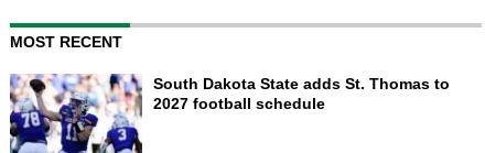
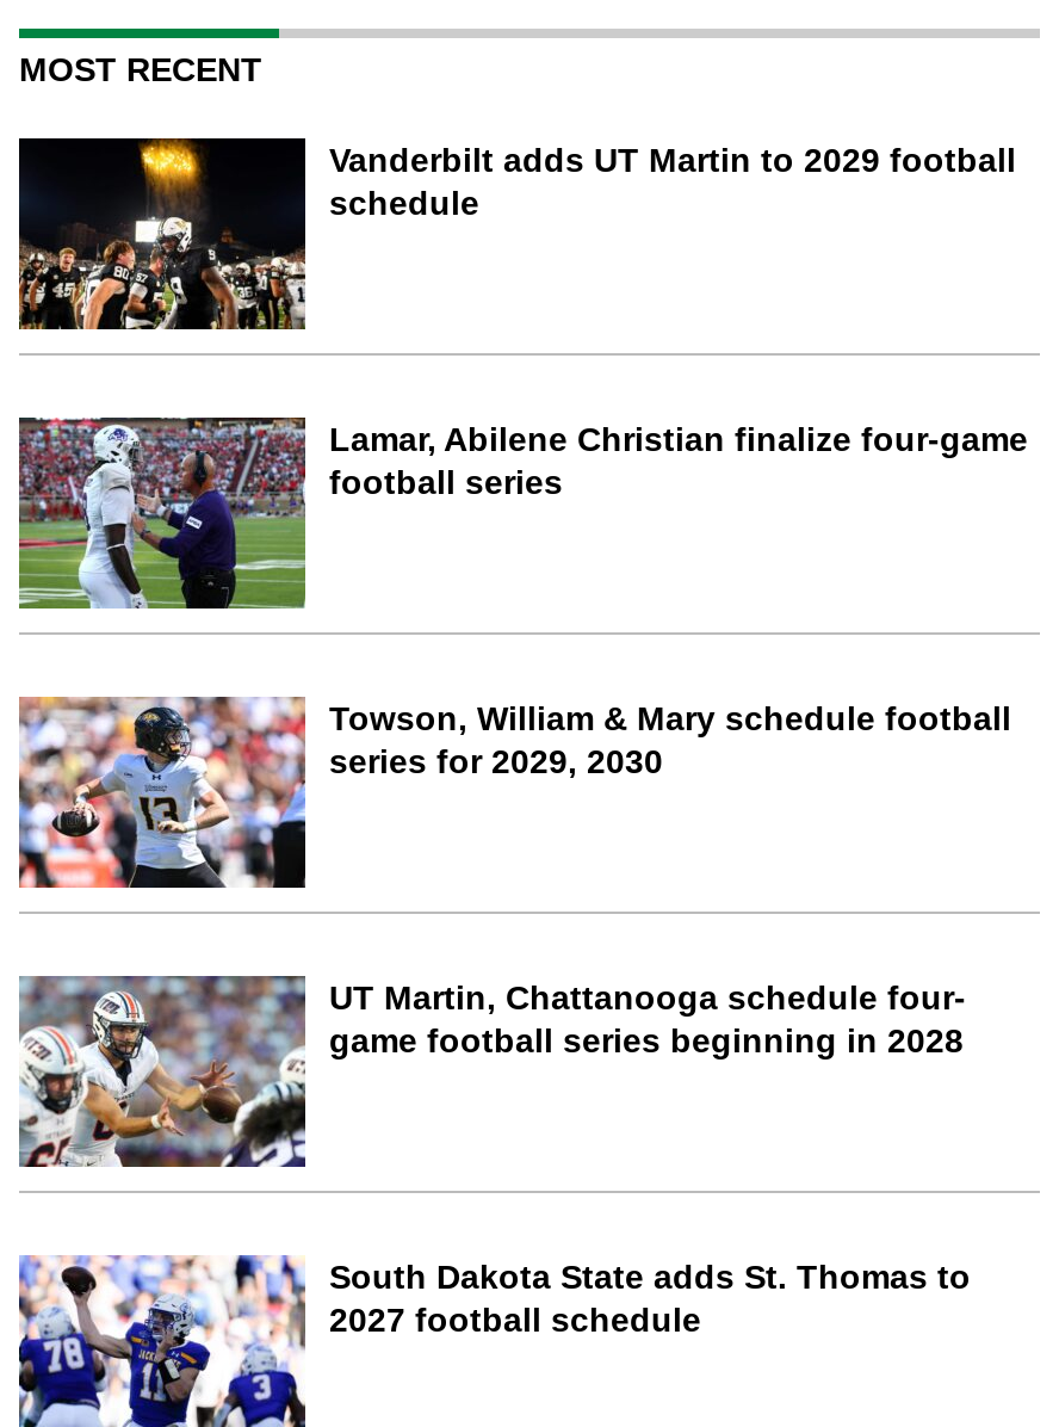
none -> [17,136,1016,332] [image] | Vanderbilt adds UT Martin to 2029 football | schedule
none -> [17,694,1011,890] [image] | Towson, William & Mary schedule football | series for 2029, 2030
none -> [19,415,1028,611] [image] | Lamar, Abilene Christian finalize four-game | football series
none -> [19,974,966,1205] [image] | UT Martin, Chattanooga schedule four- | game football series beginning in 2028

